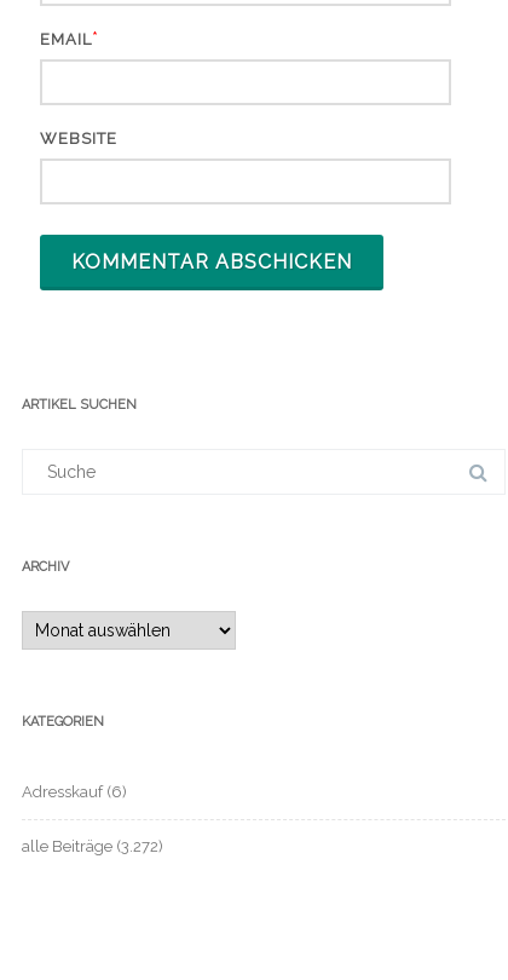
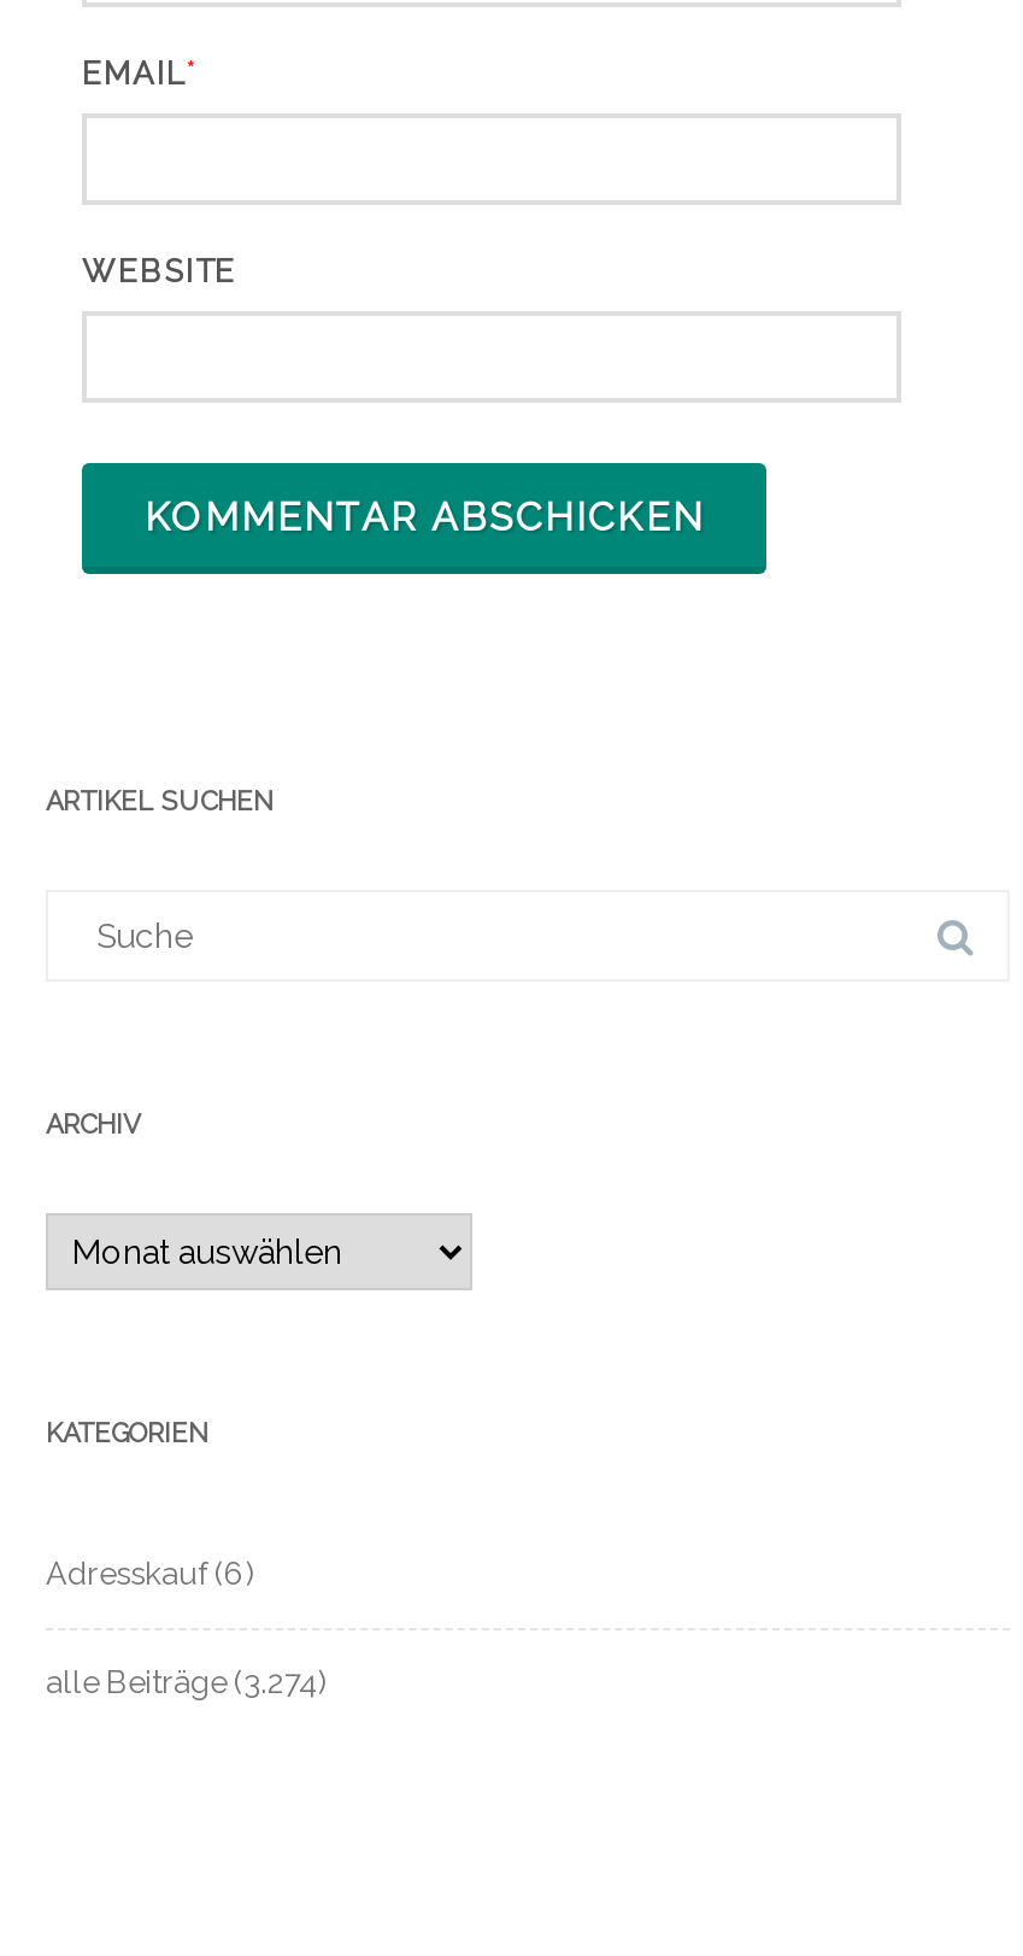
[22,837,163,855] alle Beiträge (3.272) -> [46,1663,328,1699] alle Beiträge (3.274)

